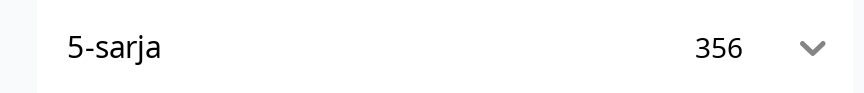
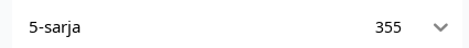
[695,28,743,66] 356 -> [375,16,402,37] 355

